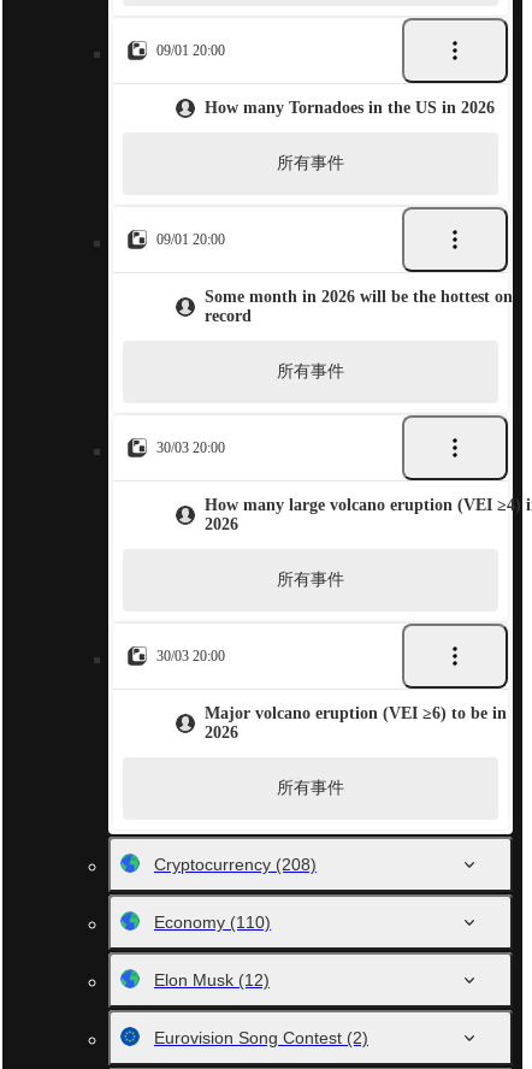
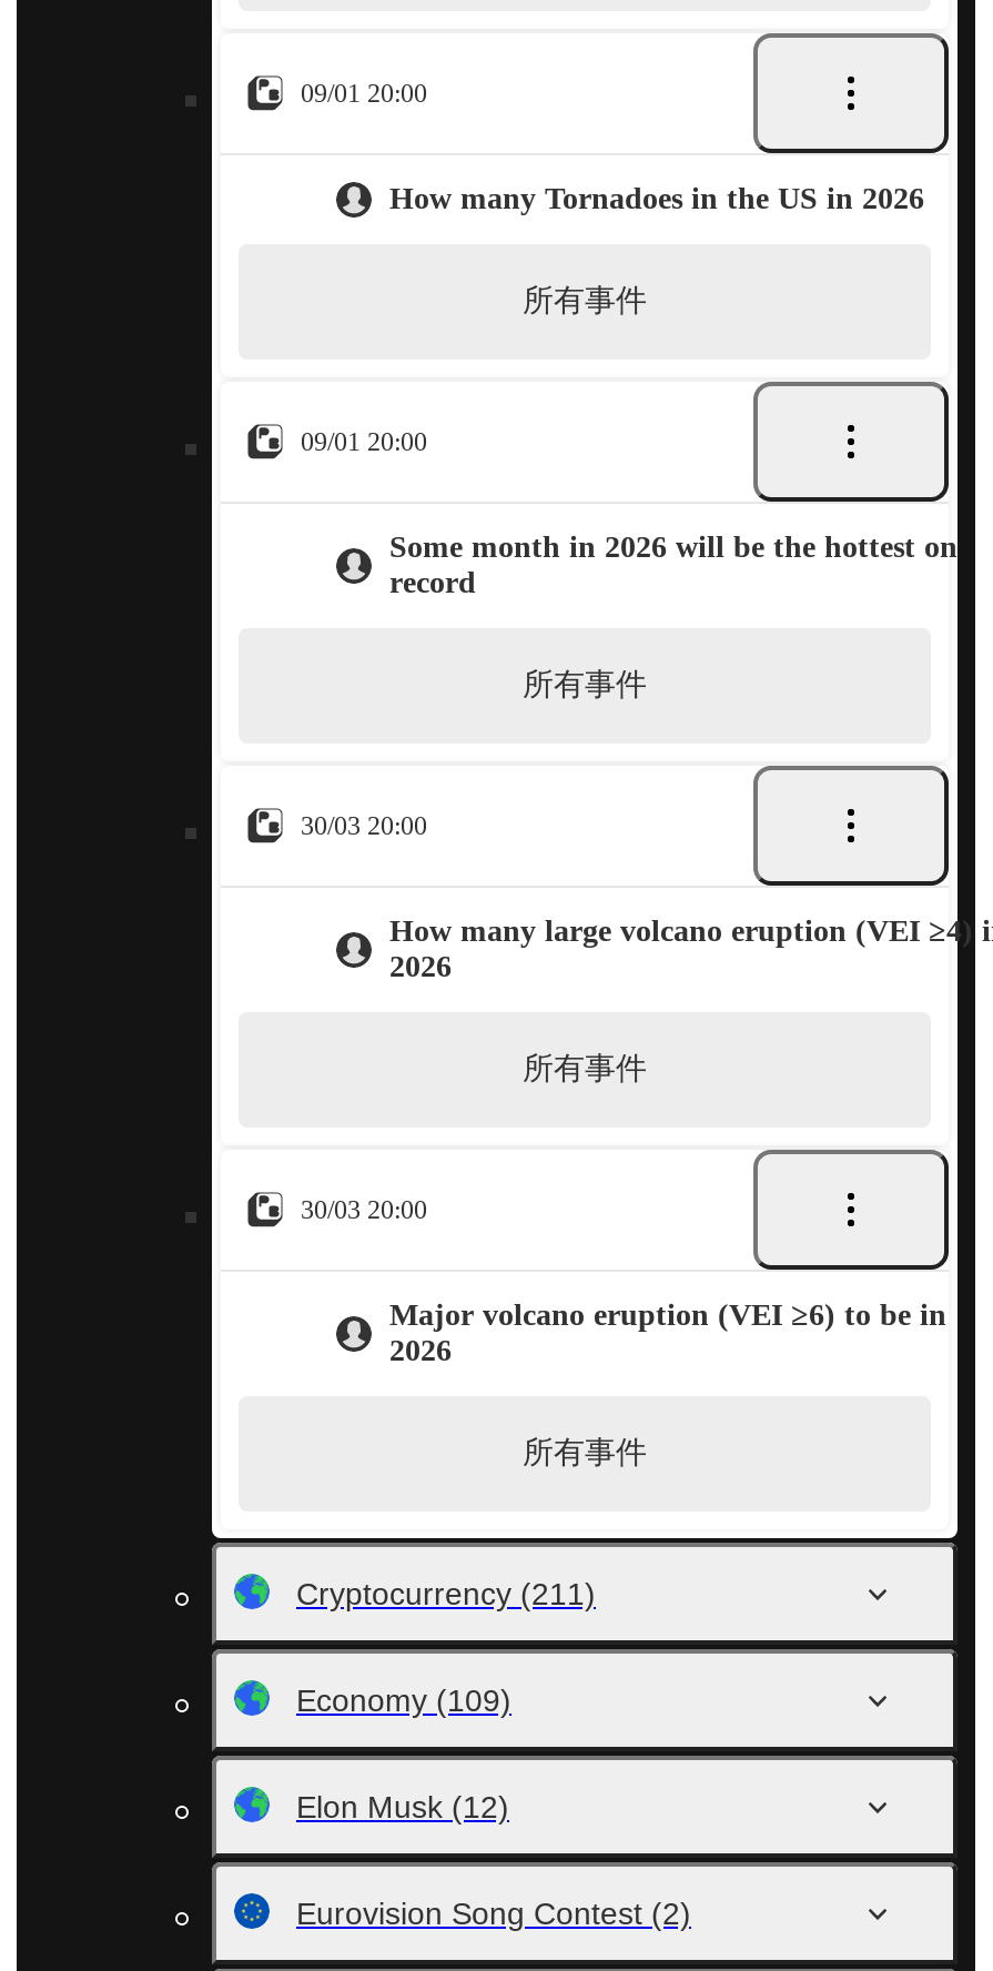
[154,855,317,874] Cryptocurrency (208) -> [296,1576,596,1611] Cryptocurrency (211)
[154,913,271,932] Economy (110) -> [296,1682,511,1718] Economy (109)

